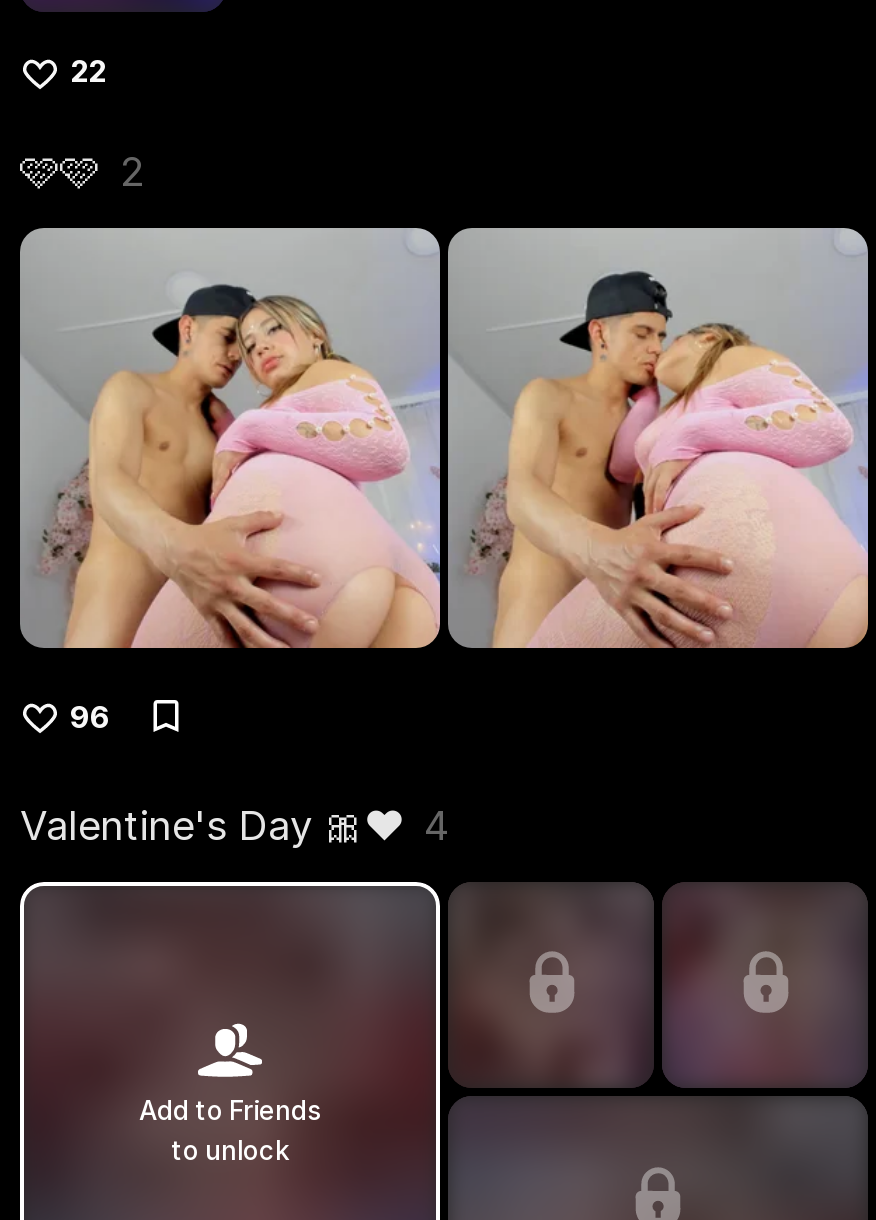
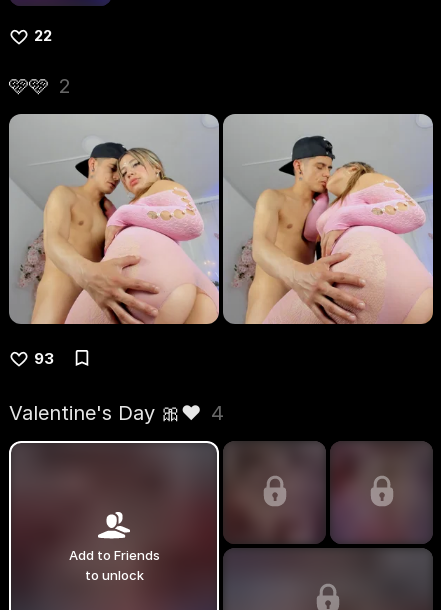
[70,697,110,735] 96 -> [34,348,54,367] 93

